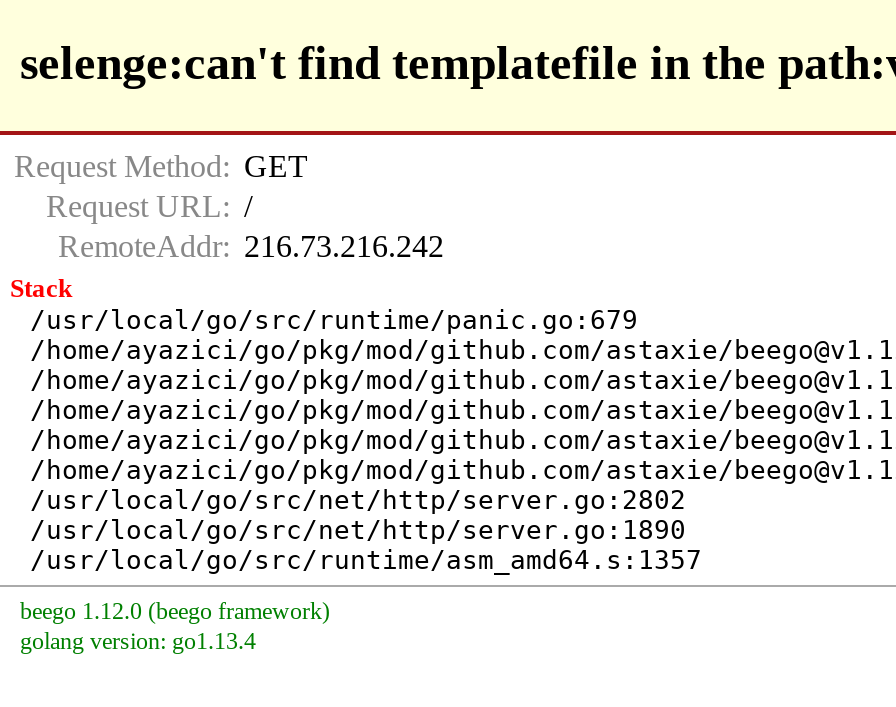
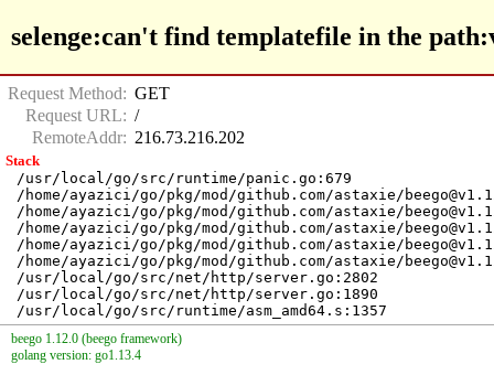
[58,229,444,263] RemoteAddr: 216.73.216.242 -> [32,128,245,147] RemoteAddr: 216.73.216.202

